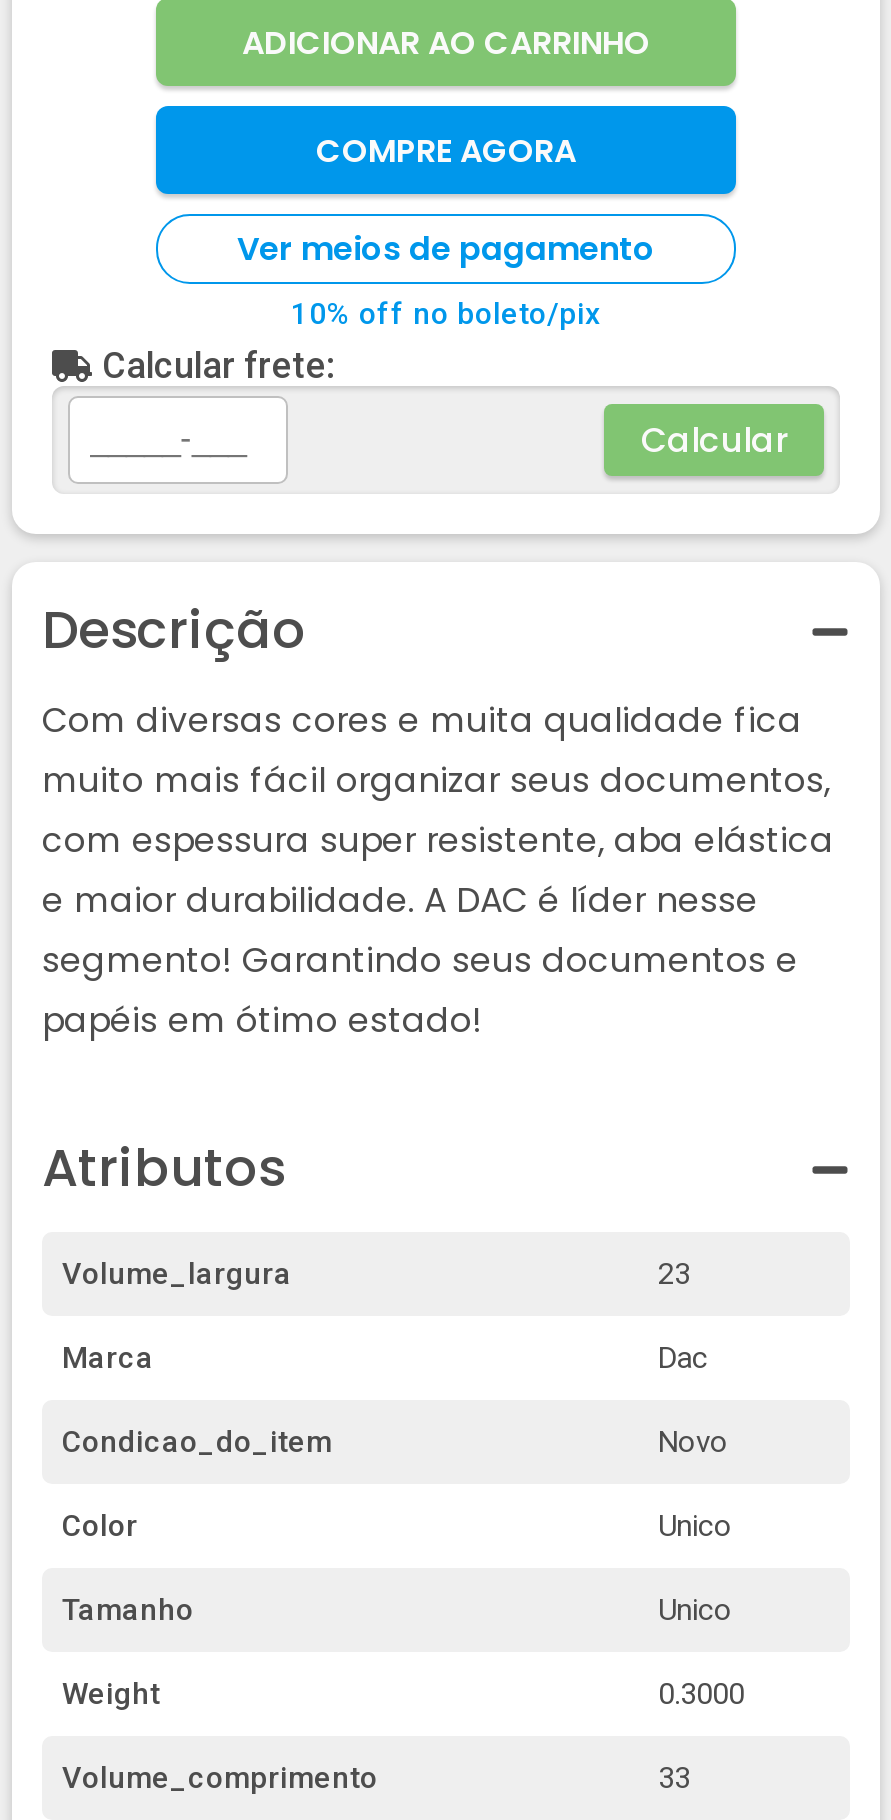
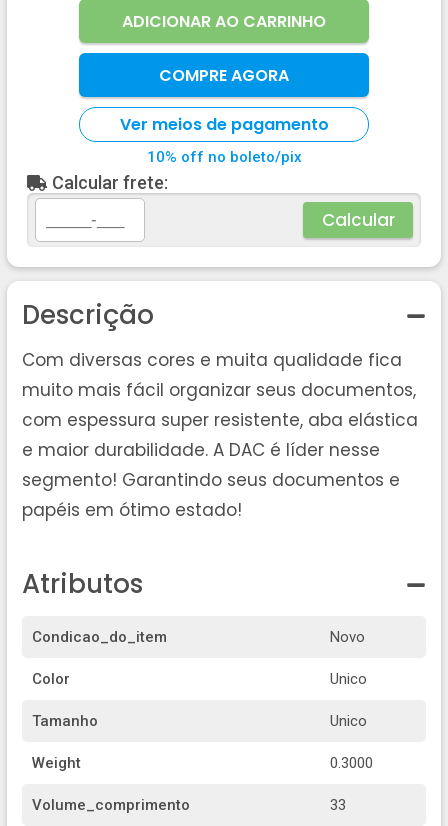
[62,1256,708,1376] Volume_largura | 23 | Marca | Dac -> none

